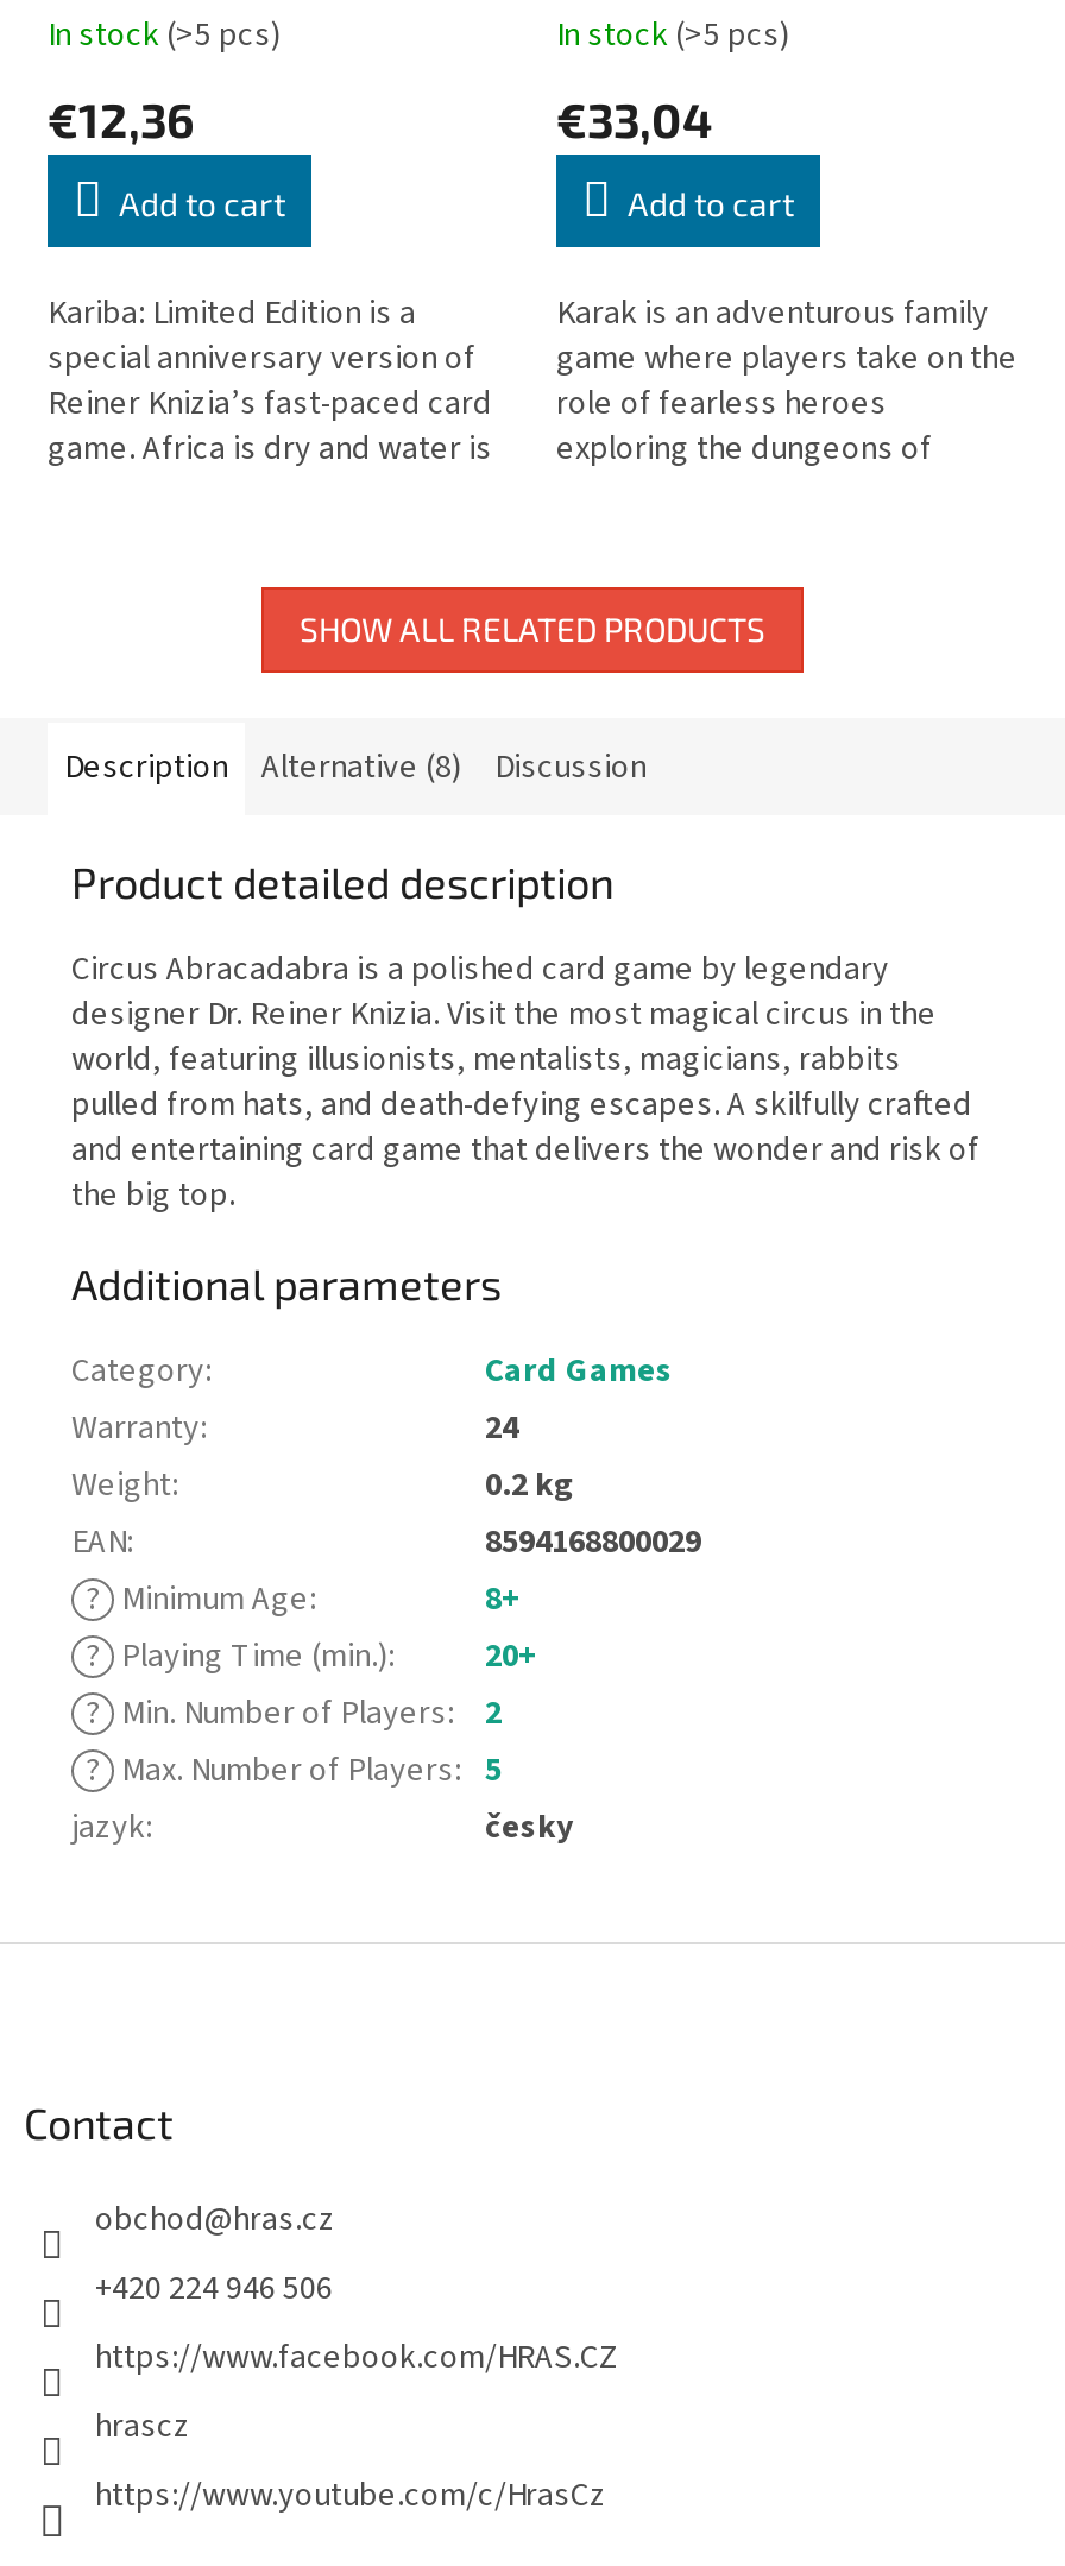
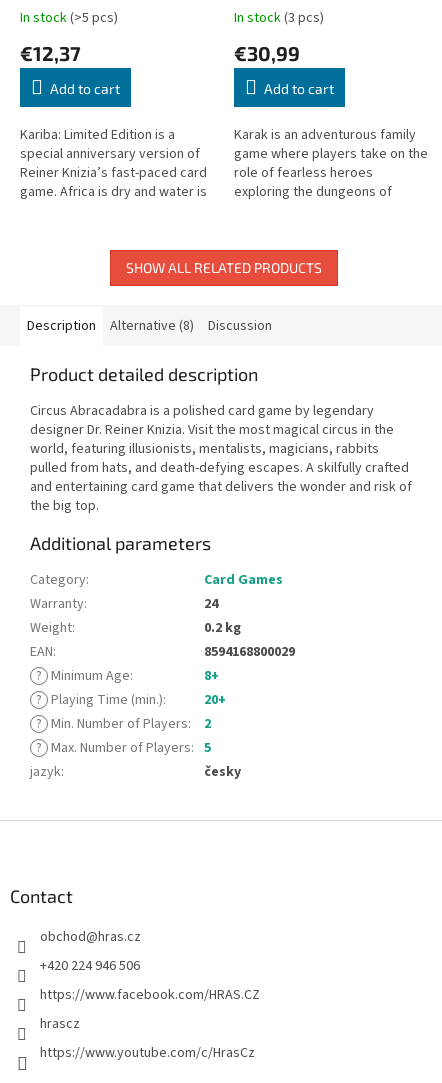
[556,11,789,58] In stock (>5 pcs) -> [234,7,324,27] In stock (3 pcs)
[48,89,195,146] €12,36 -> [20,40,81,64] €12,37
[556,89,713,146] €33,04 -> [234,40,300,64] €30,99

